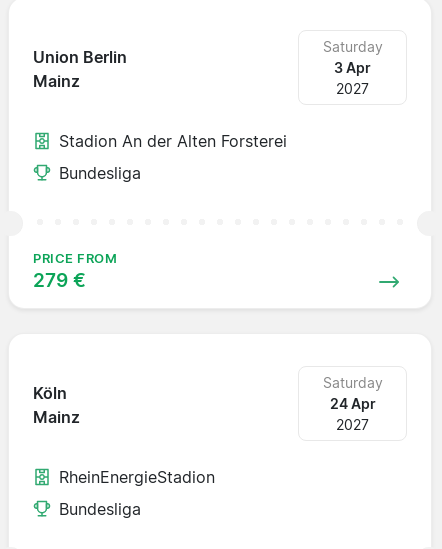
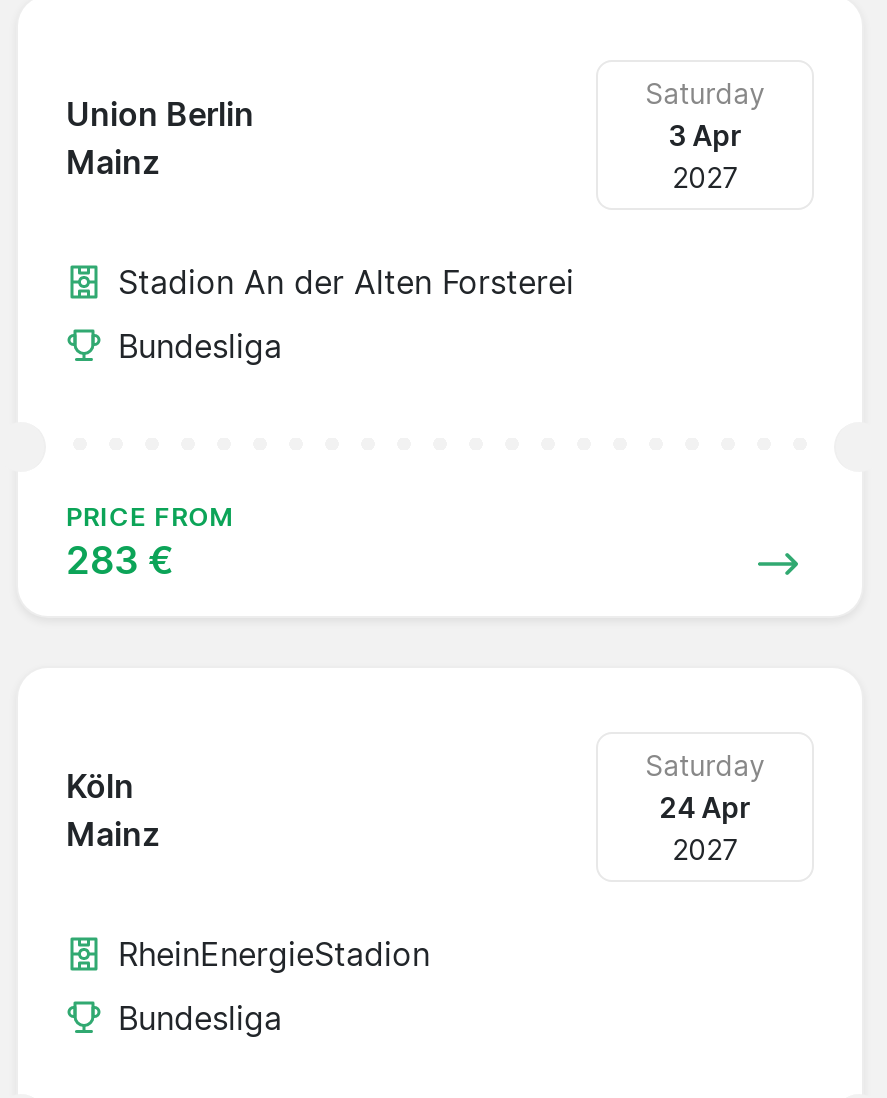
[33,268,86,292] 279 € -> [66,535,174,583] 283 €

